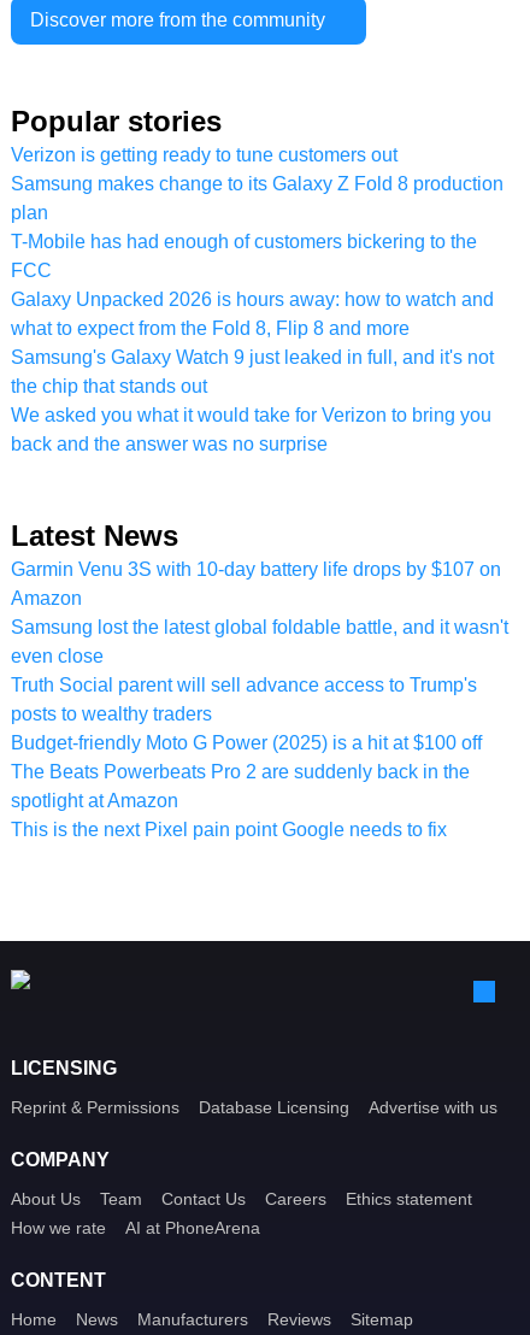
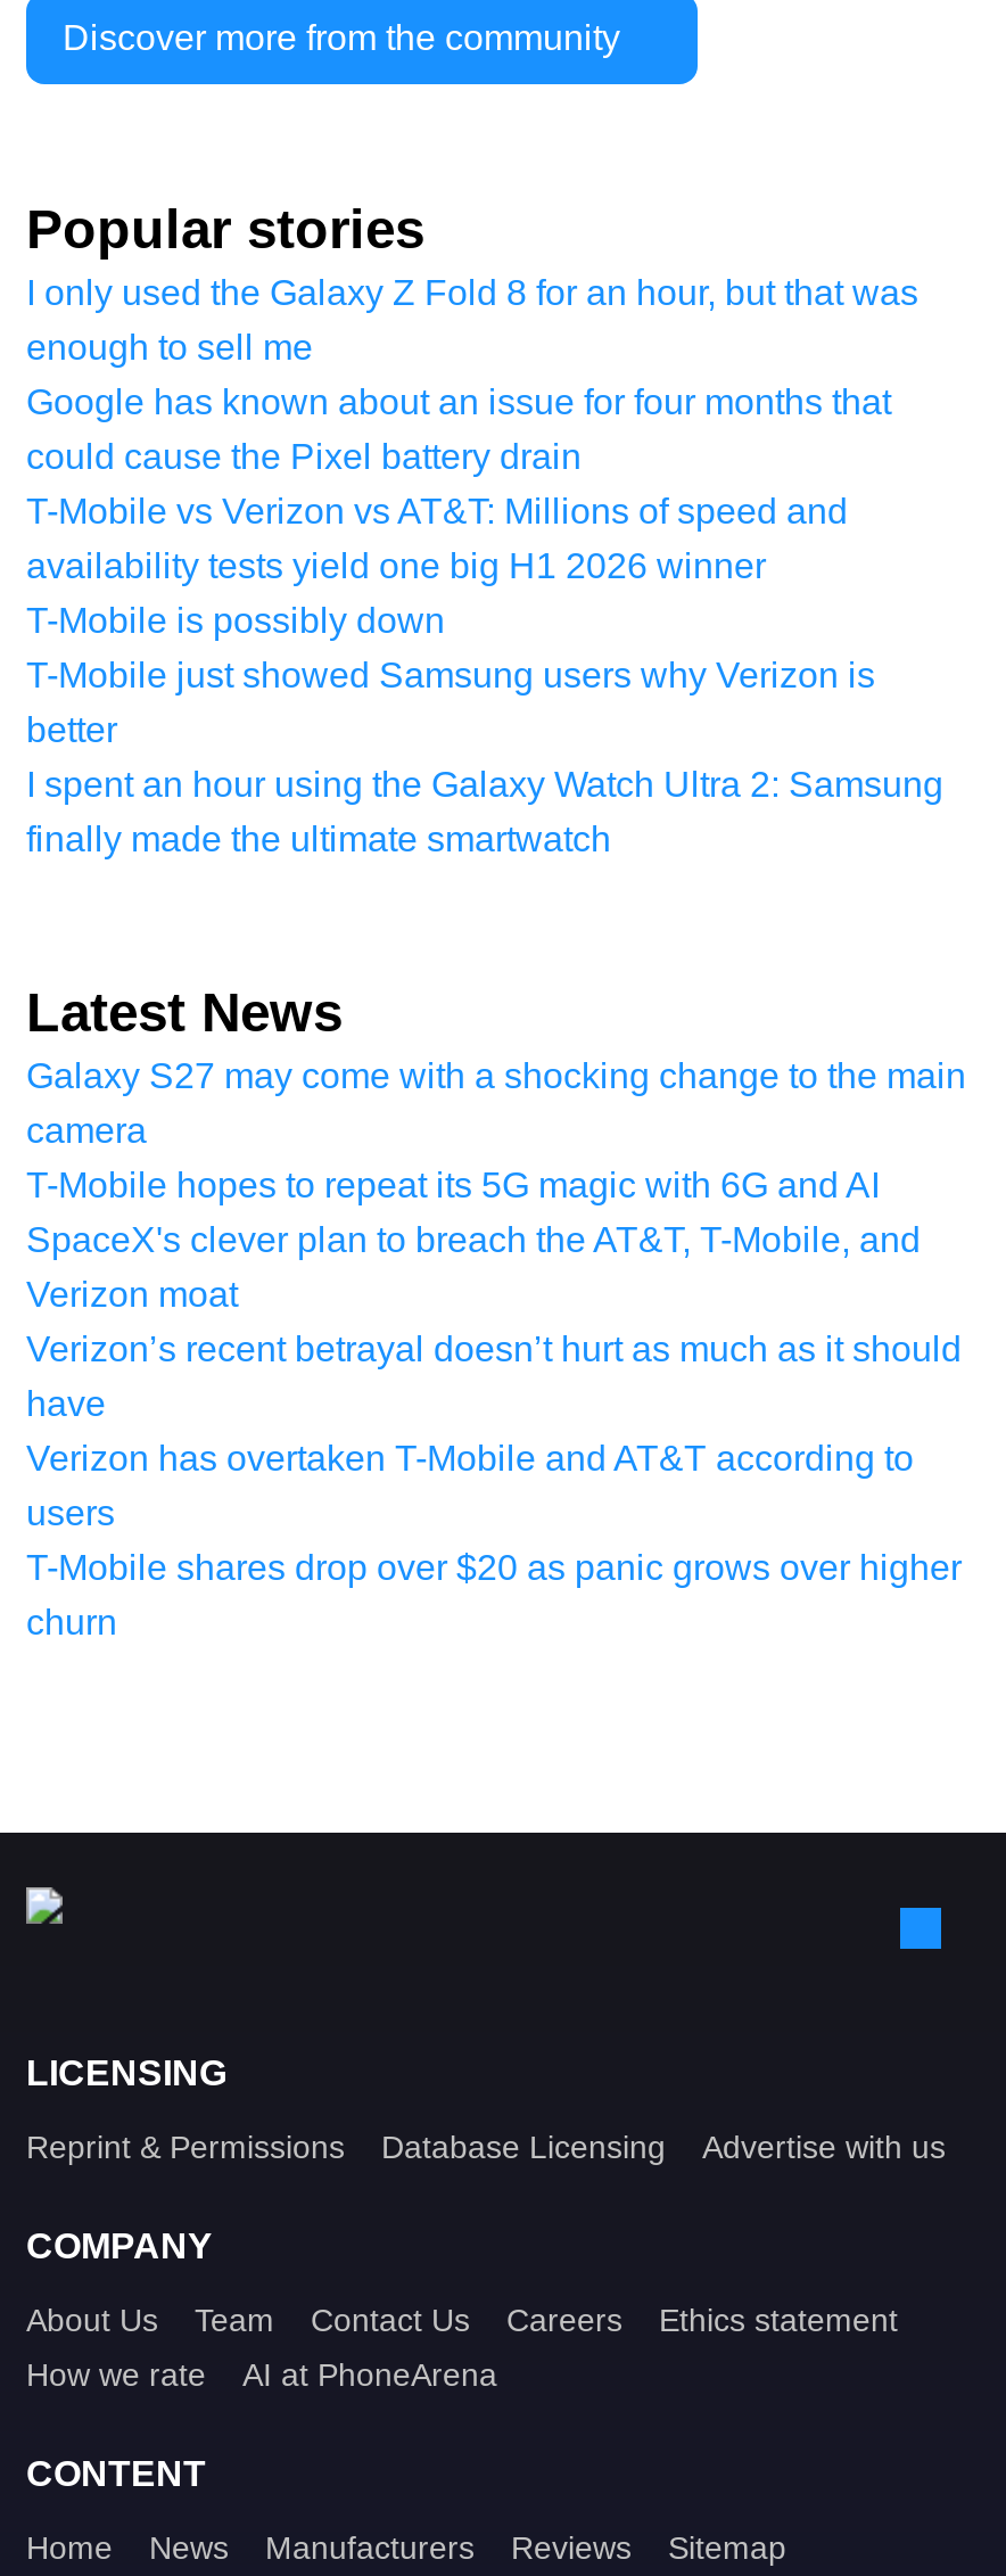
[11,145,503,454] Verizon is getting ready to tune customers out | Samsung makes change to its Galaxy Z Fold 8 production | plan | T-Mobile has had enough of customers bickering to the | FCC | Galaxy Unpacked 2026 is hours away: how to watch and | what to expect from the Fold 8, Flip 8 and more | Samsung's Galaxy Watch 9 just leaked in full, and it's not | the chip that stands out | We asked you what it would take for Verizon to bring you | back and the answer was no surprise -> [26,274,943,859] I only used the Galaxy Z Fold 8 for an hour, but that was | enough to sell me | Google has known about an issue for four months that | could cause the Pixel battery drain | T-Mobile vs Verizon vs AT&T: Millions of speed and | availability tests yield one big H1 2026 winner | T-Mobile is possibly down | T-Mobile just showed Samsung users why Verizon is | better | I spent an hour using the Galaxy Watch Ultra 2: Samsung | finally made the ultimate smartwatch
[11,559,508,840] Garmin Venu 3S with 10-day battery life drops by $107 on | Amazon | Samsung lost the latest global foldable battle, and it wasn't | even close | Truth Social parent will sell advance access to Trump's | posts to wealthy traders | Budget-friendly Moto G Power (2025) is a hit at $100 off | The Beats Powerbeats Pro 2 are suddenly back in the | spotlight at Amazon | This is the next Pixel pain point Google needs to fix -> [26,1057,966,1642] Galaxy S27 may come with a shocking change to the main | camera | T-Mobile hopes to repeat its 5G magic with 6G and AI | SpaceX's clever plan to breach the AT&T, T-Mobile, and | Verizon moat | Verizon’s recent betrayal doesn’t hurt as much as it should | have | Verizon has overtaken T-Mobile and AT&T according to | users | T-Mobile shares drop over $20 as panic grows over higher | churn

